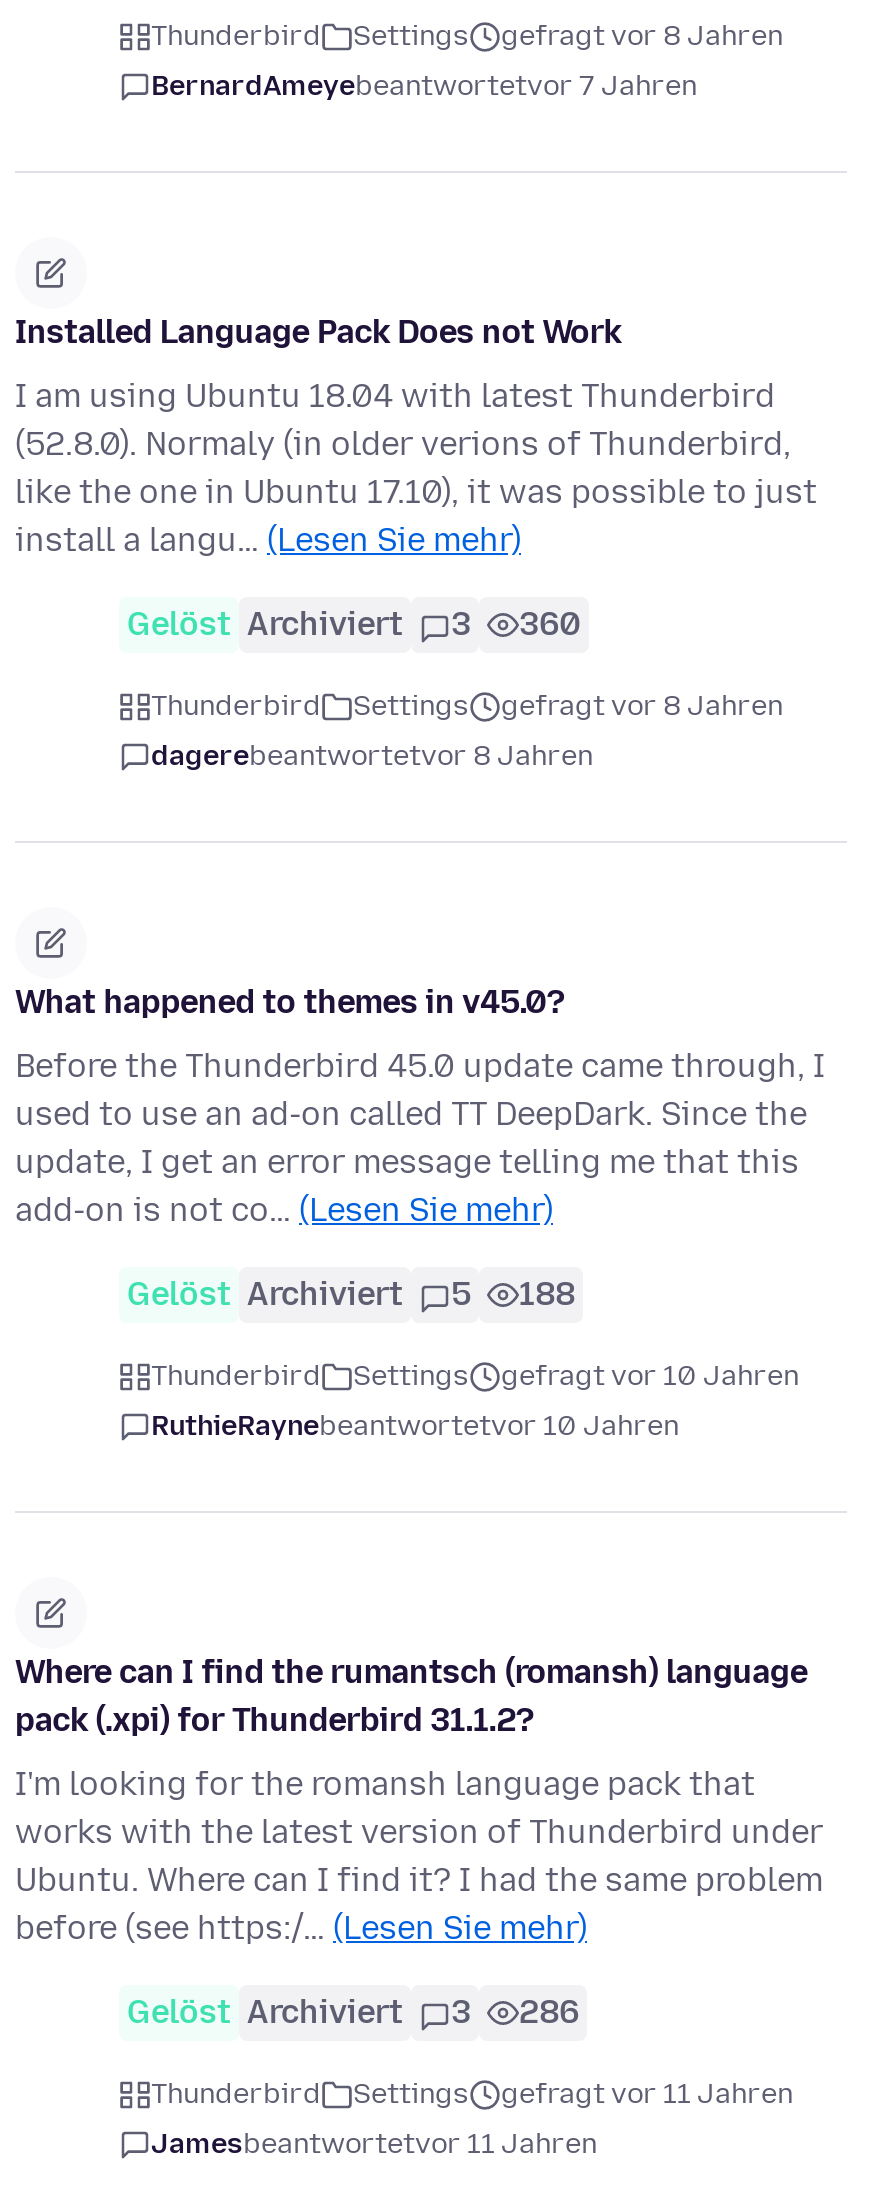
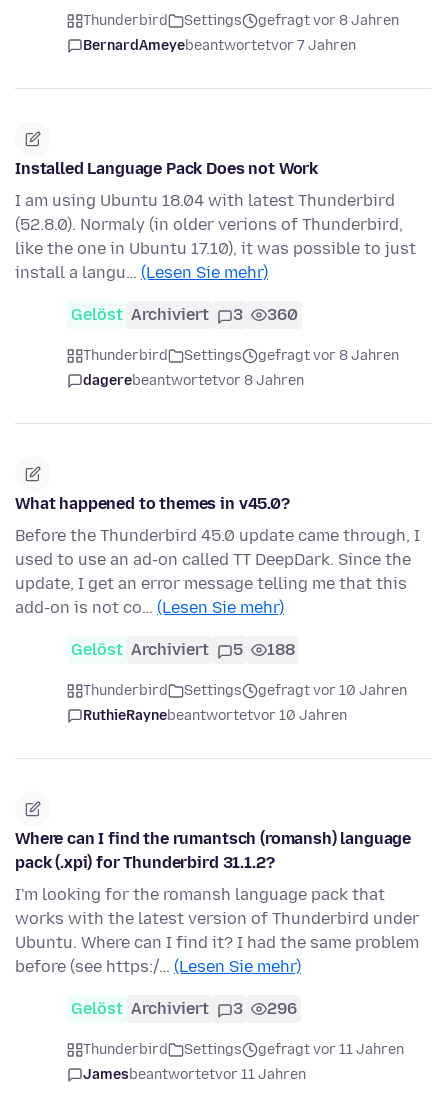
[127,1994,579,2032] Gelöst Archiviert 3 286 -> [71,999,297,1018] Gelöst Archiviert 3 296

